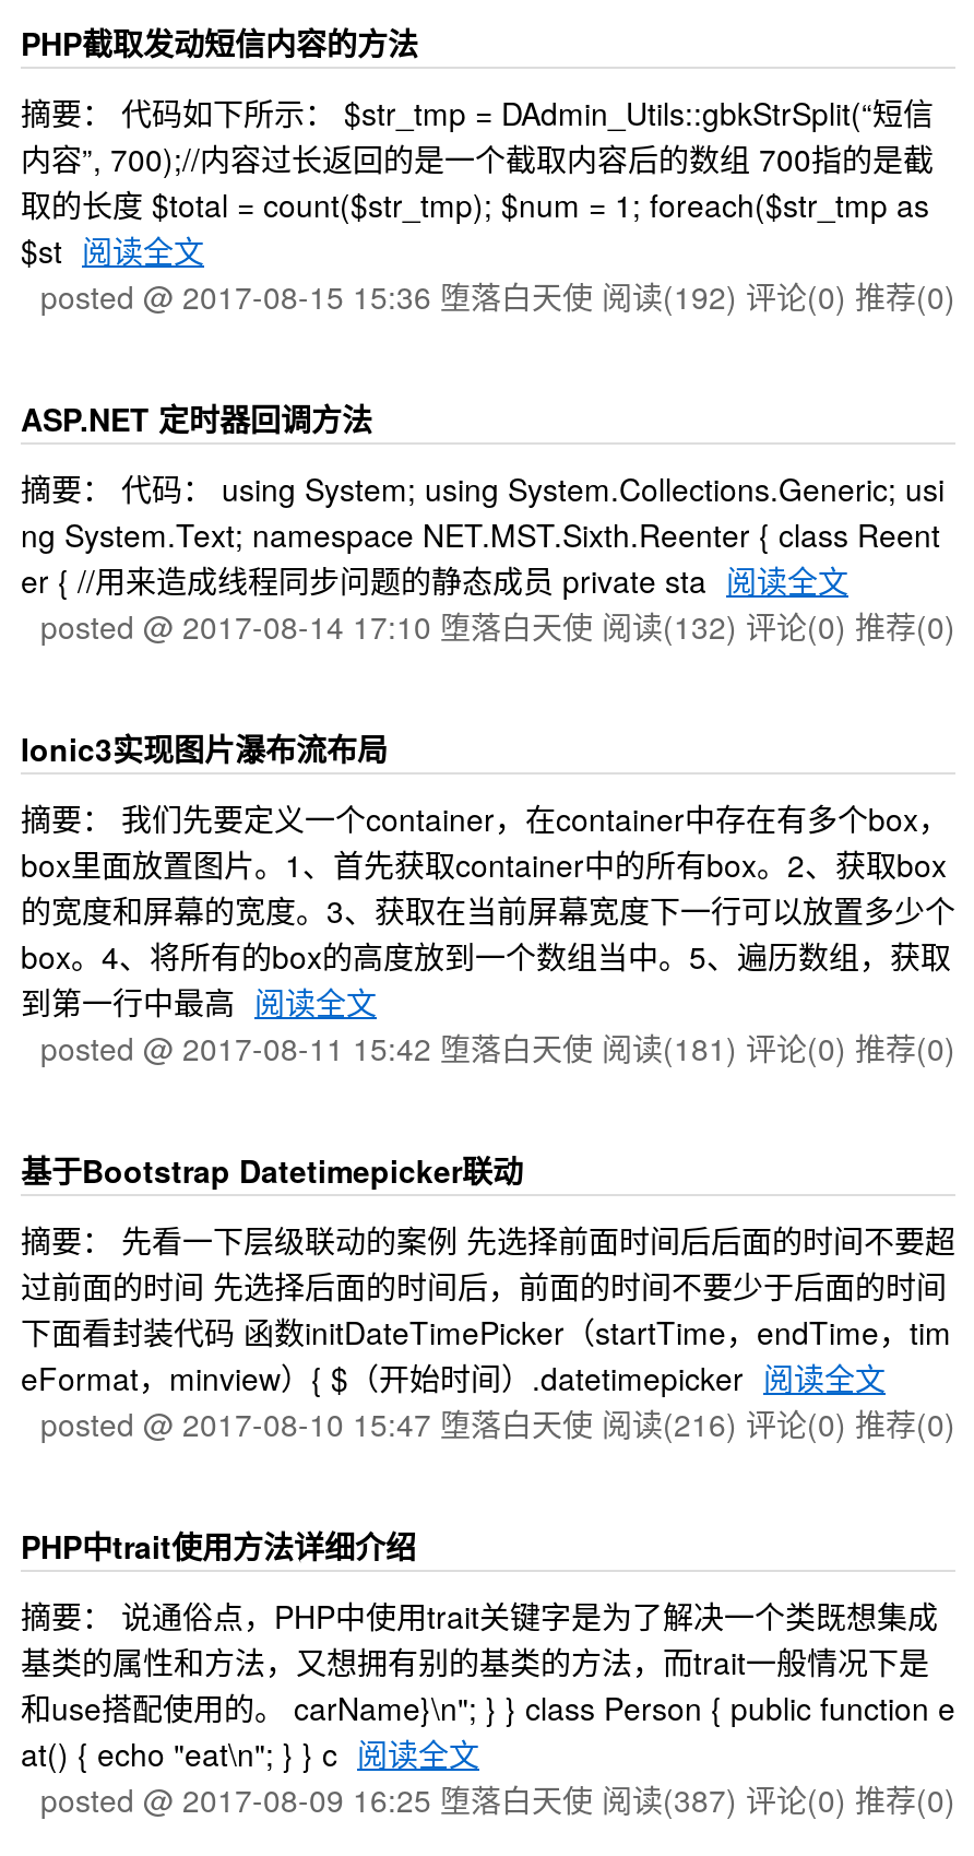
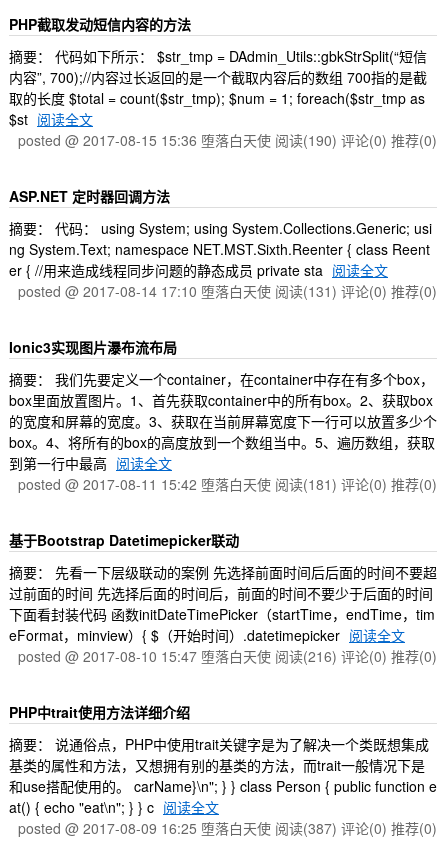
[40,274,955,318] posted @ 2017-08-15 15:36 堕落白天使阅读(192) 评论(0) 推荐(0) -> [18,130,437,150] posted @ 2017-08-15 15:36 堕落白天使阅读(190) 评论(0) 推荐(0)
[40,604,955,648] posted @ 2017-08-14 17:10 堕落白天使阅读(132) 评论(0) 推荐(0) -> [18,281,437,301] posted @ 2017-08-14 17:10 堕落白天使阅读(131) 评论(0) 推荐(0)

